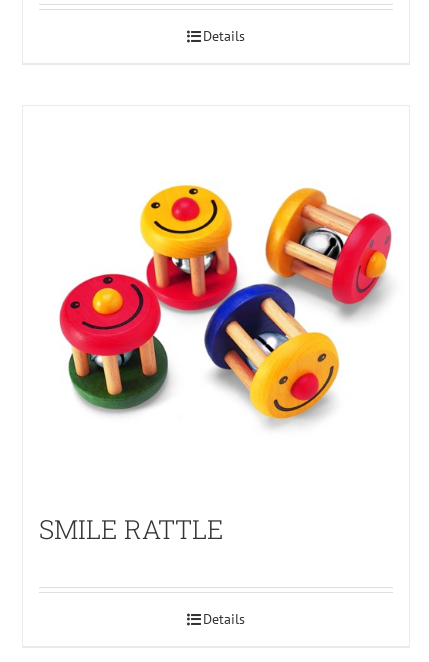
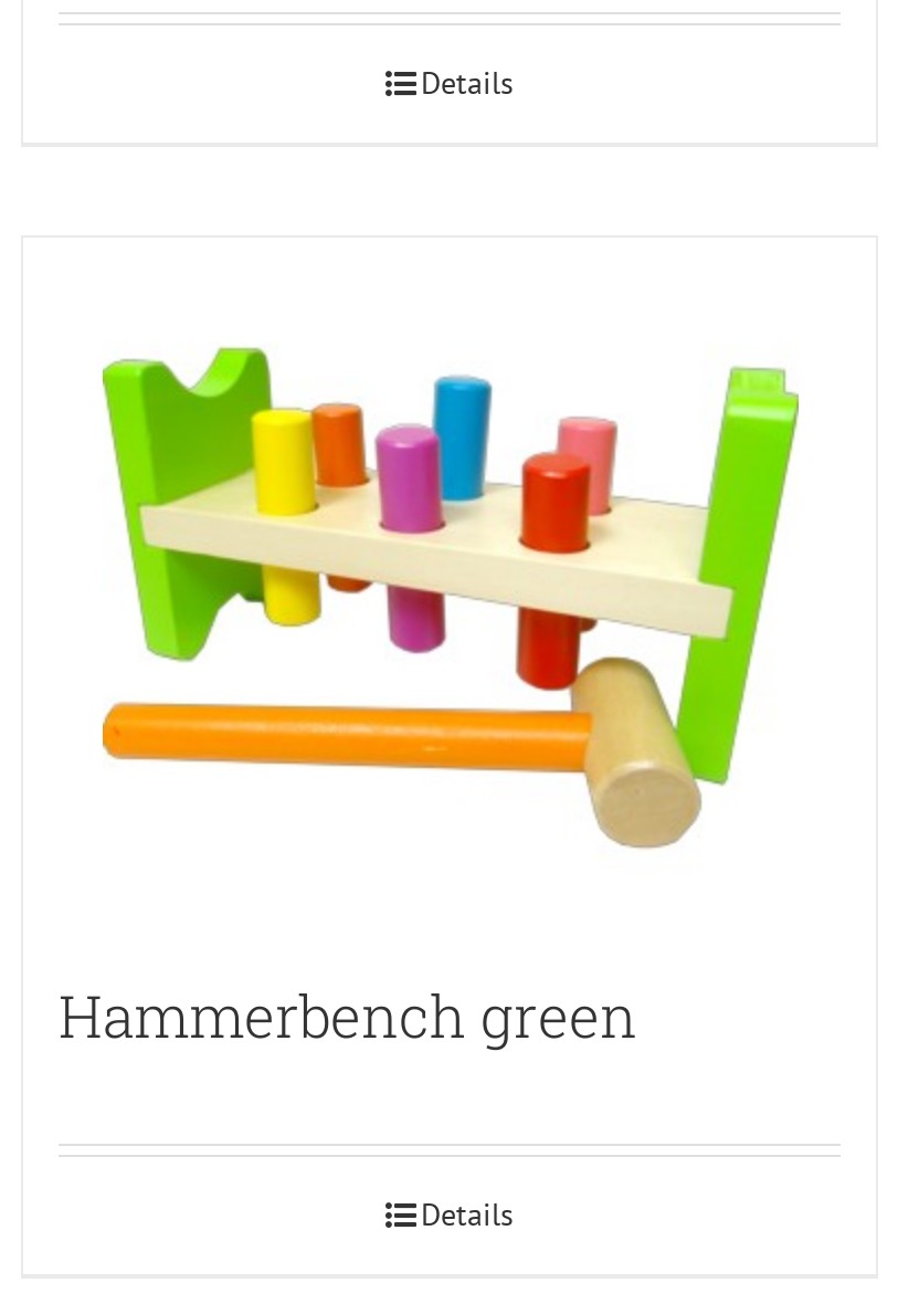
[58,184,392,427] [image] -> [101,346,823,850] [image]
[39,511,224,546] SMILE RATTLE -> [59,976,637,1053] Hammerbench green

